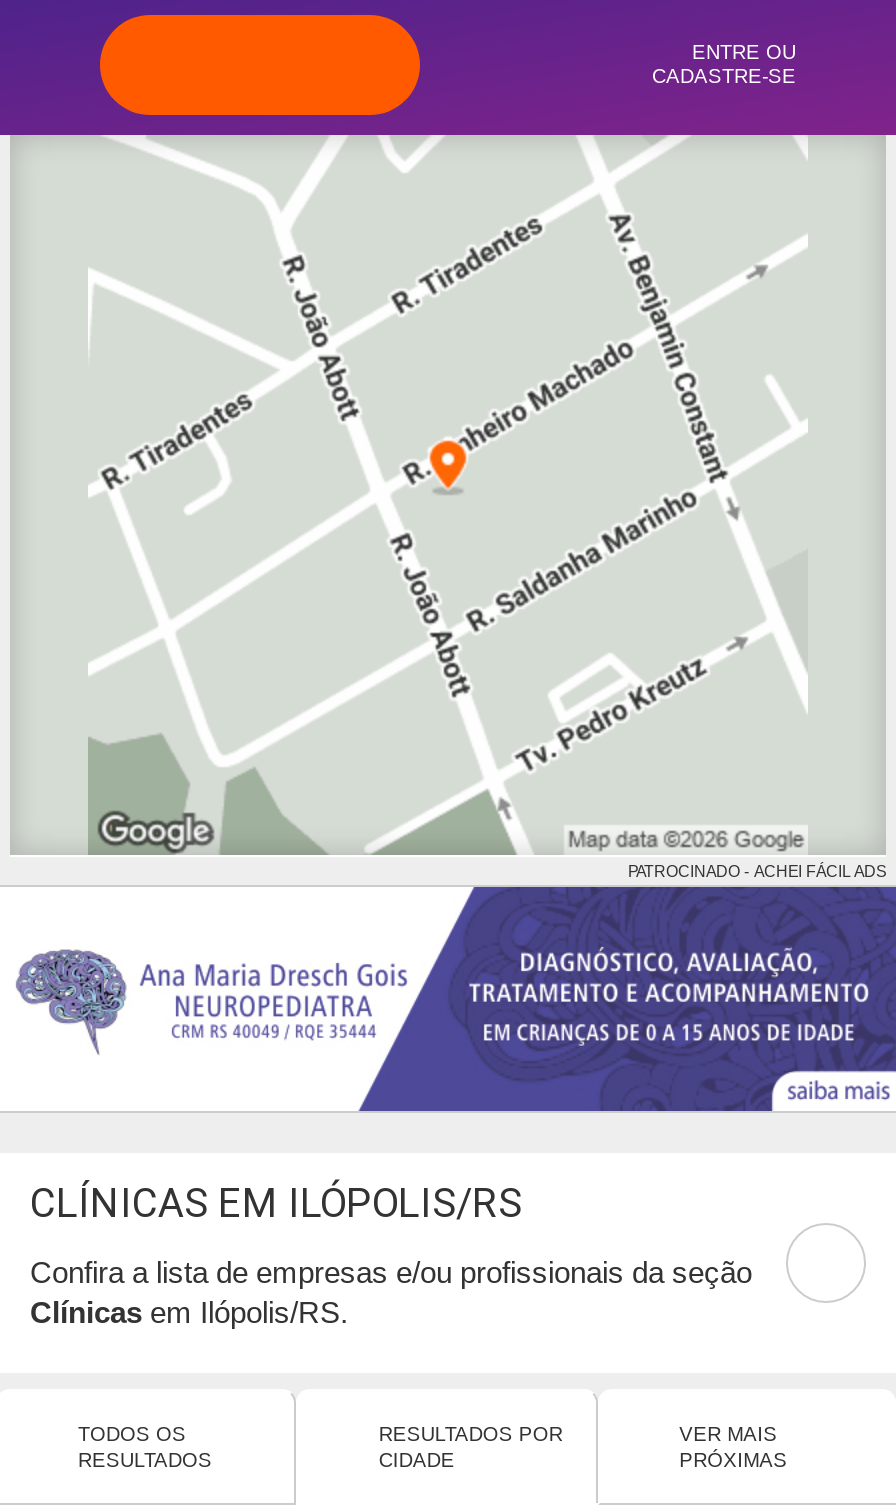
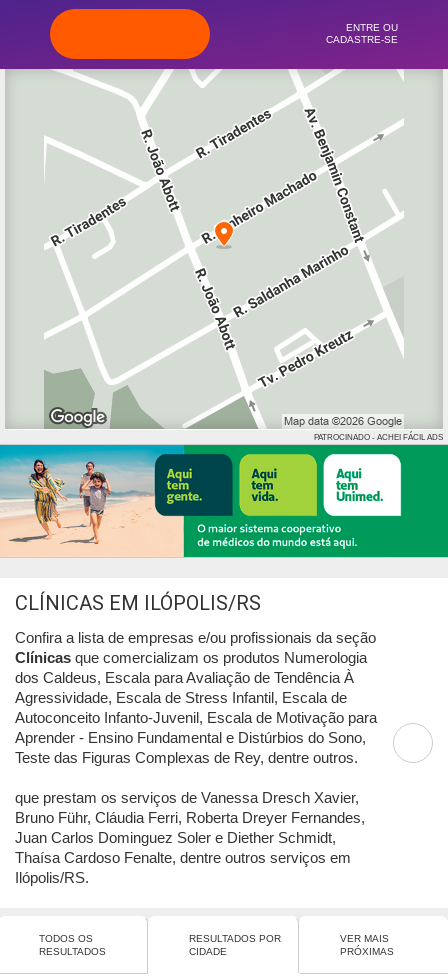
[6,885,890,1113] [image] -> [3,444,445,558] [image]
[30,1295,348,1329] Clínicas em Ilópolis/RS. -> [15,649,377,886] Clínicas que comercializam os produtos Numerologia | dos Caldeus, Escala para Avaliação de Tendência À | Agressividade, Escala de Stress Infantil, Escala de | Autoconceito Infanto-Juvenil, Escala de Motivação para | Aprender - Ensino Fundamental e Distúrbios do Sono, | Teste das Figuras Complexas de Rey, dentre outros. | que prestam os serviços de Vanessa Dresch Xavier, | Bruno Führ, Cláudia Ferri, Roberta Dreyer Fernandes, | Juan Carlos Dominguez Soler e Diether Schmidt, | Thaísa Cardoso Fenalte, dentre outros serviços em | Ilópolis/RS.

